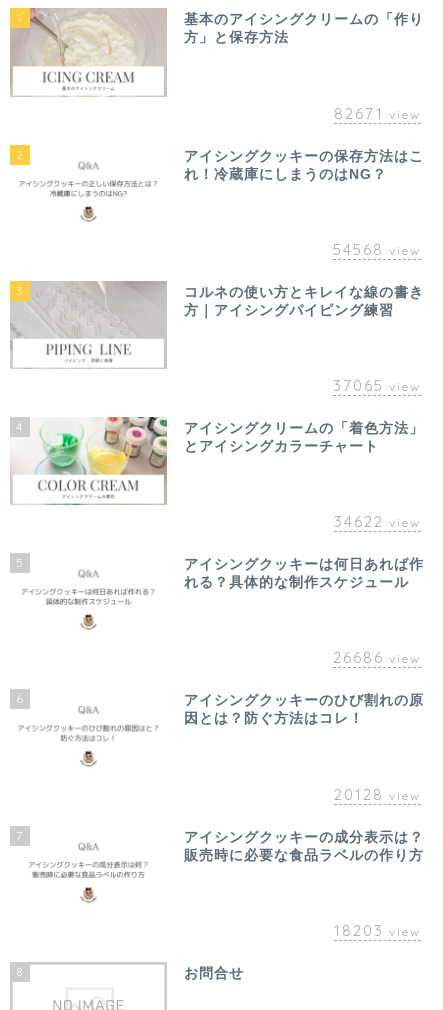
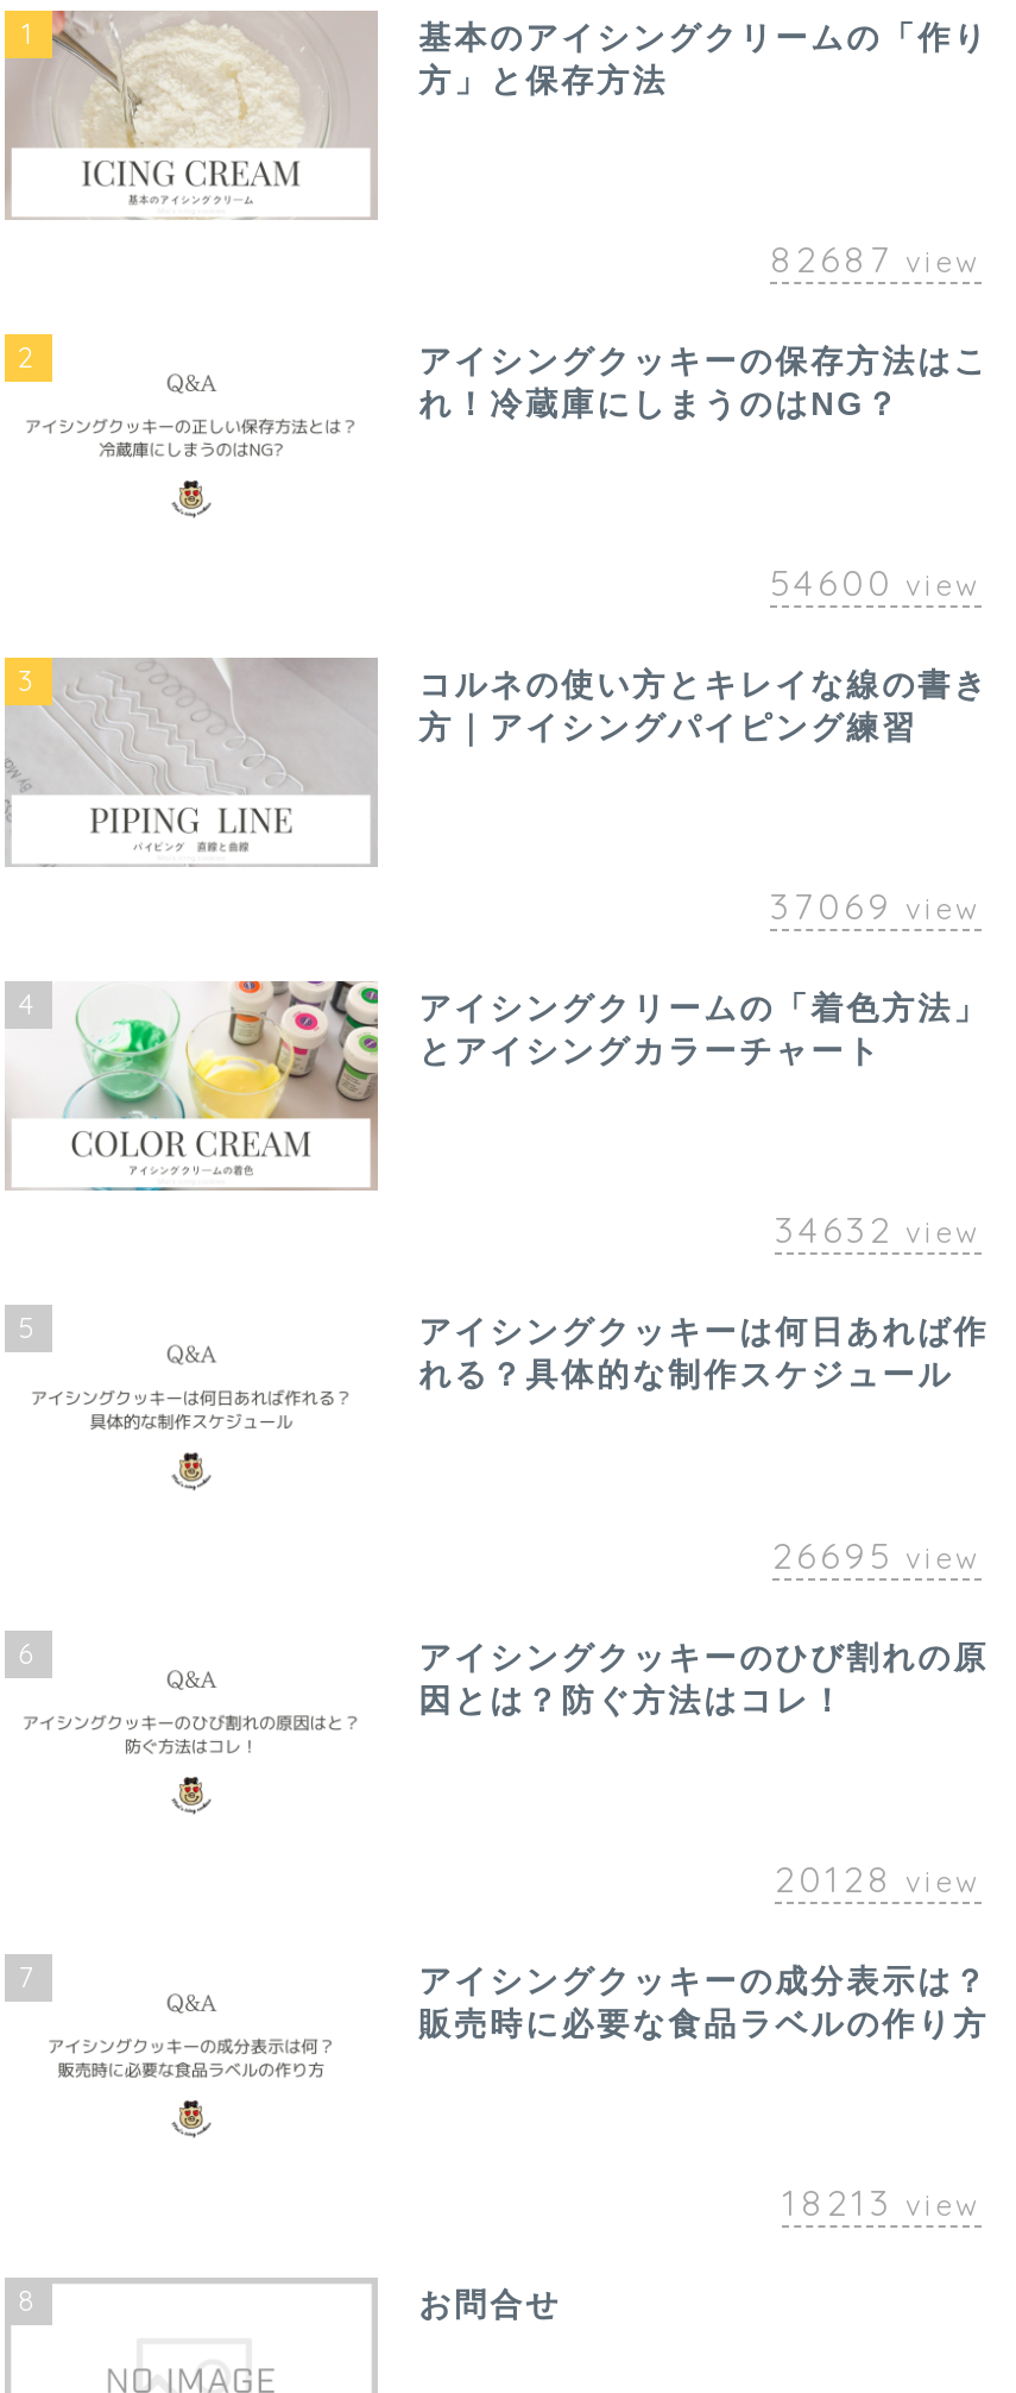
[334,104,421,123] 82671 view -> [770,237,982,282] 82687 view
[333,240,421,259] 54568 view -> [770,561,982,606] 54600 view
[333,376,421,395] 37065 view -> [770,885,982,930] 37069 view
[334,512,421,531] 34622 view -> [775,1209,982,1254] 34632 view
[333,648,421,667] 26686 view -> [772,1533,982,1578] 26695 view
[334,921,421,940] 18203 view -> [782,2181,982,2226] 18213 view

